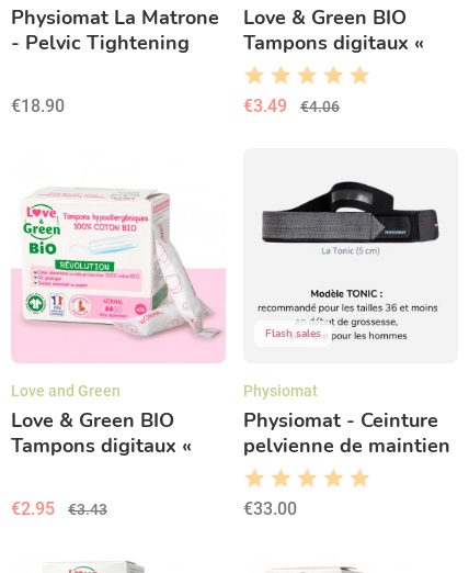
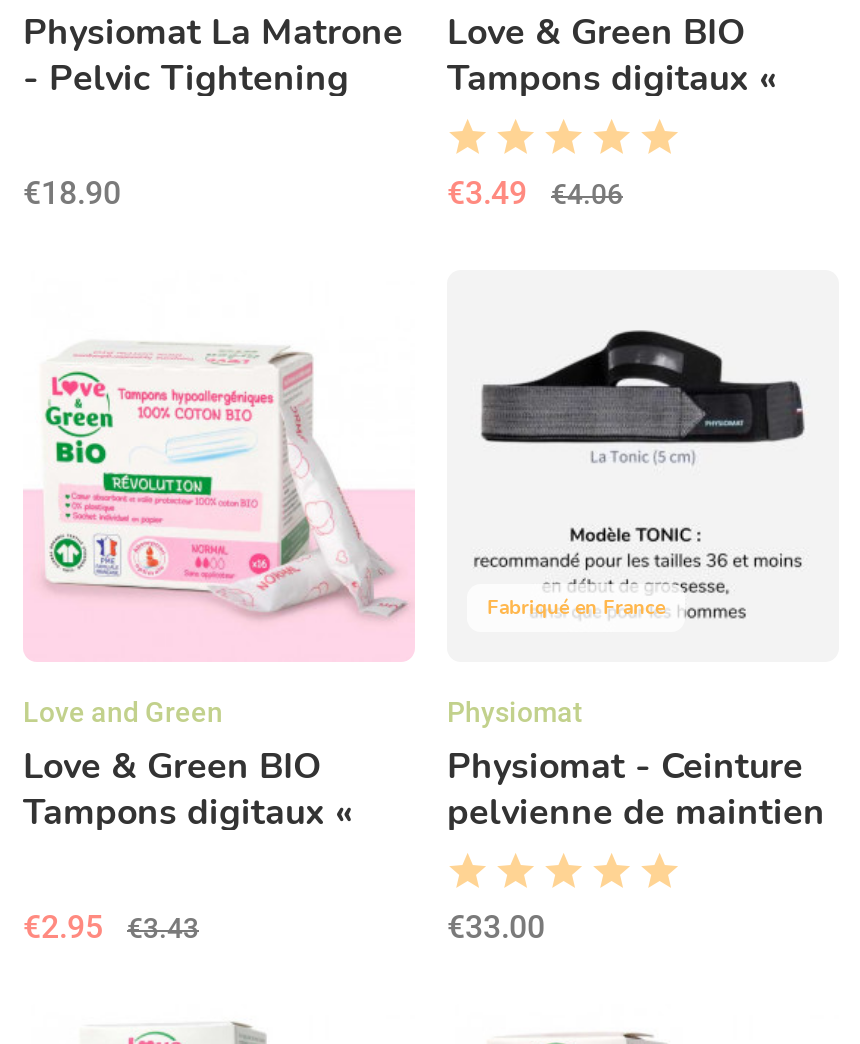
[265,326,321,341] Flash sales -> [487,594,665,622] Fabriqué en France

